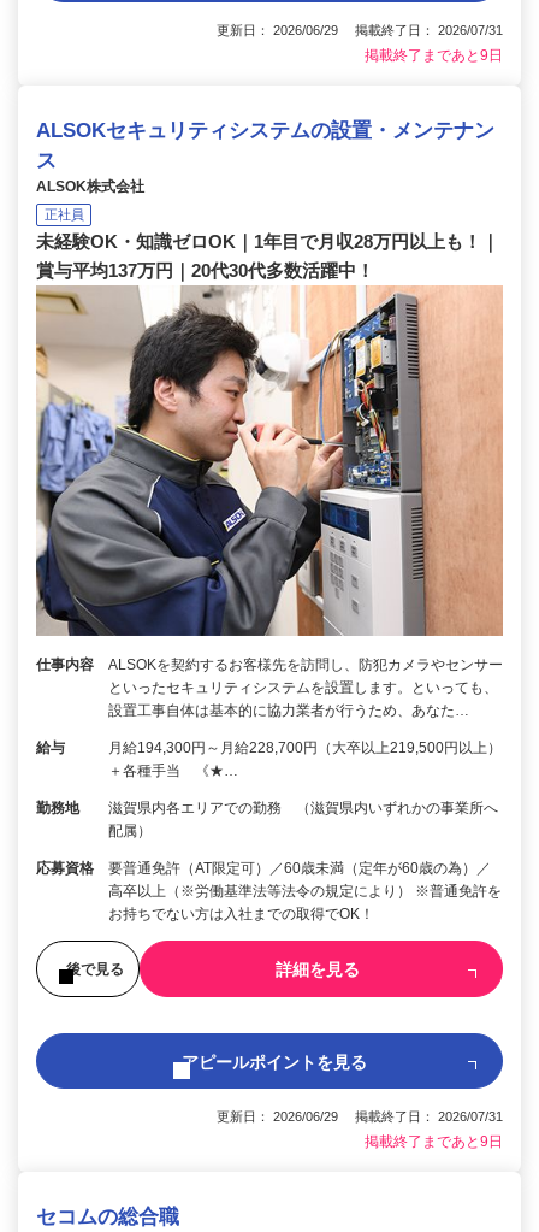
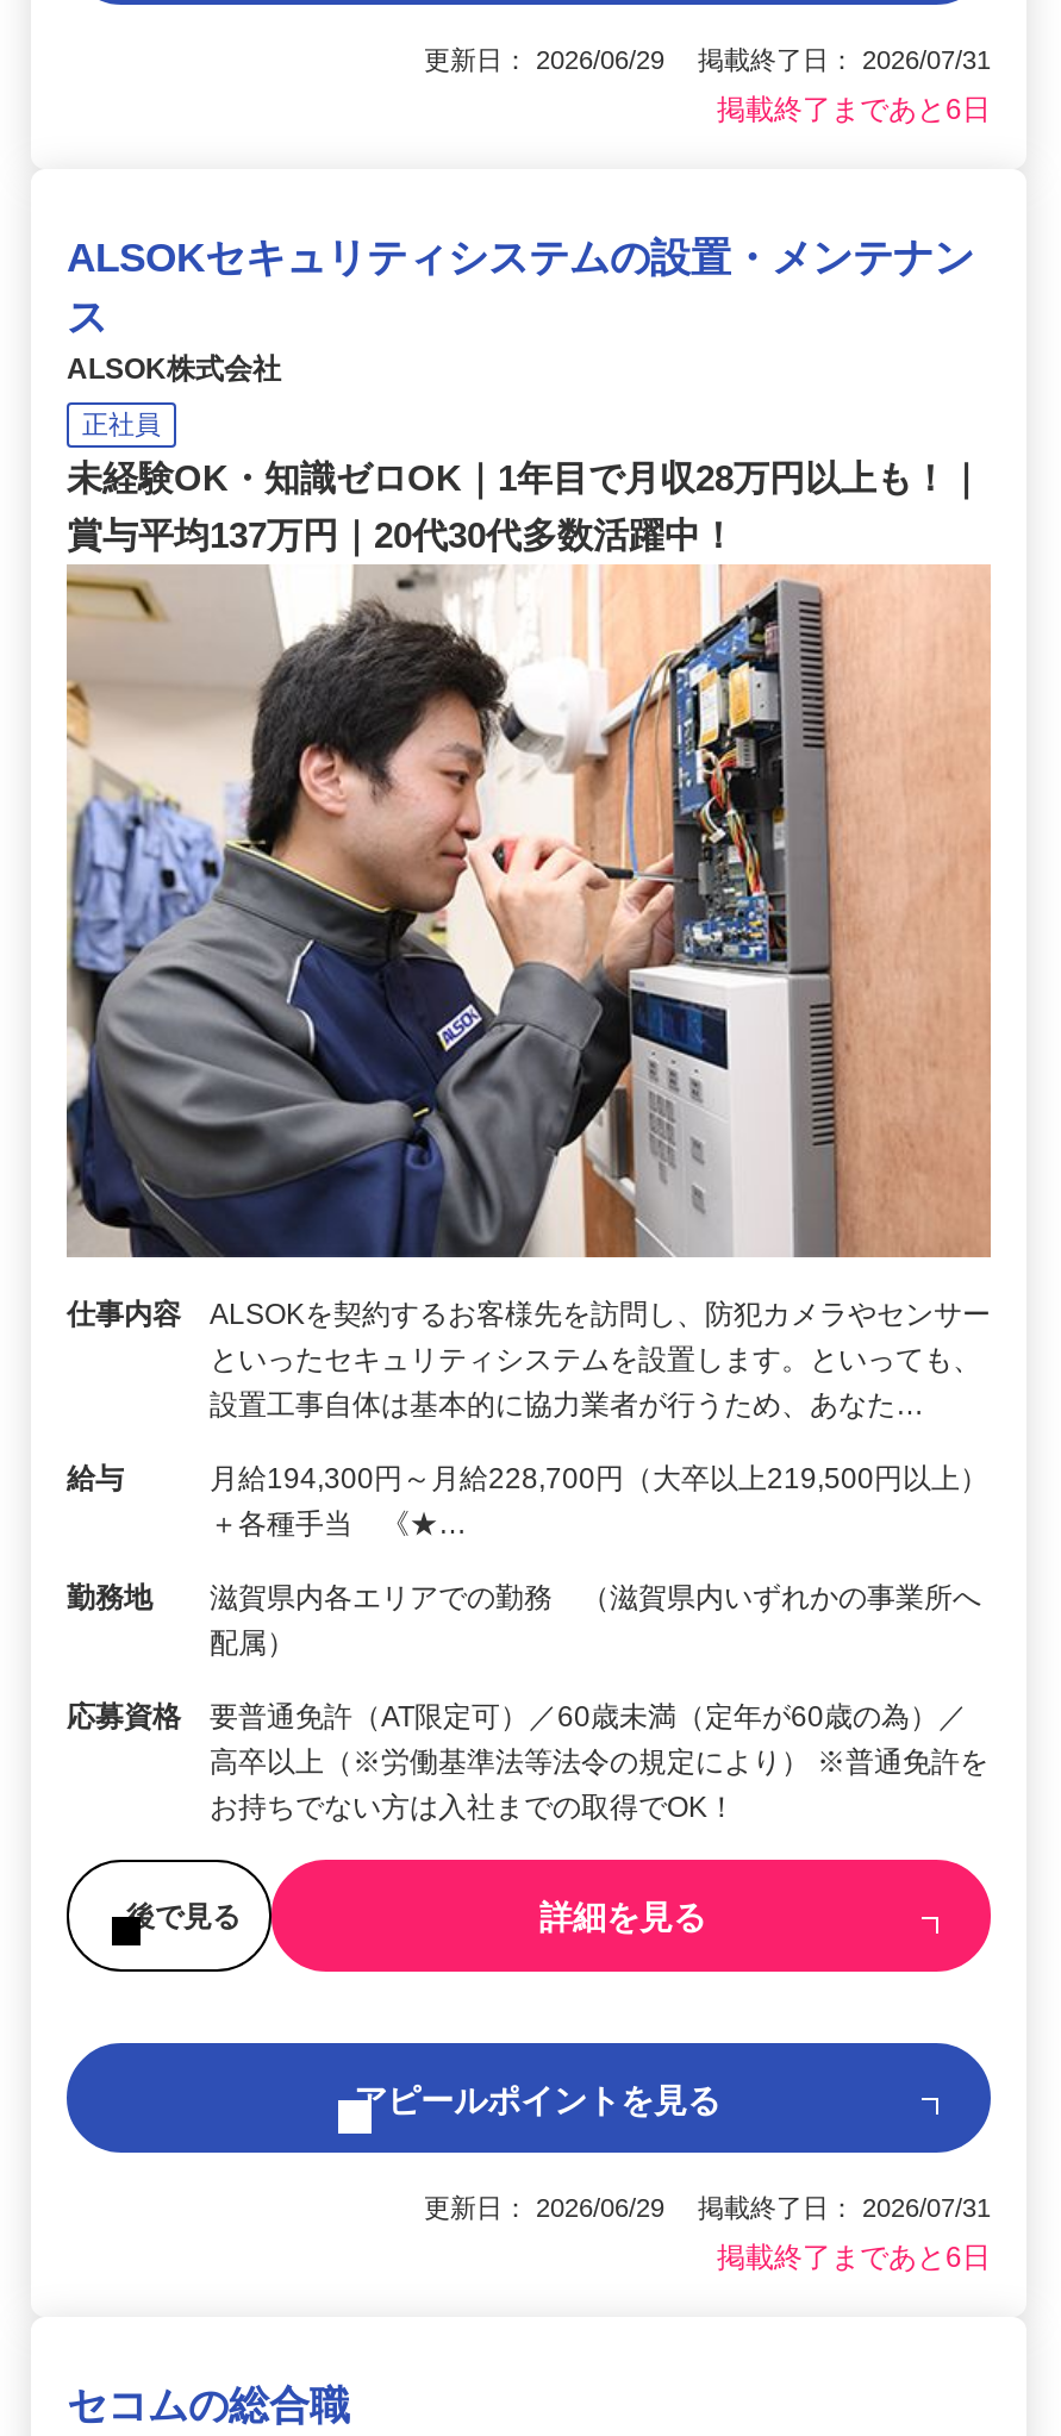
[365,47,503,64] 掲載終了まであと9日 -> [717,94,991,127] 掲載終了まであと6日
[365,1133,503,1150] 掲載終了まであと9日 -> [717,2241,991,2275] 掲載終了まであと6日

